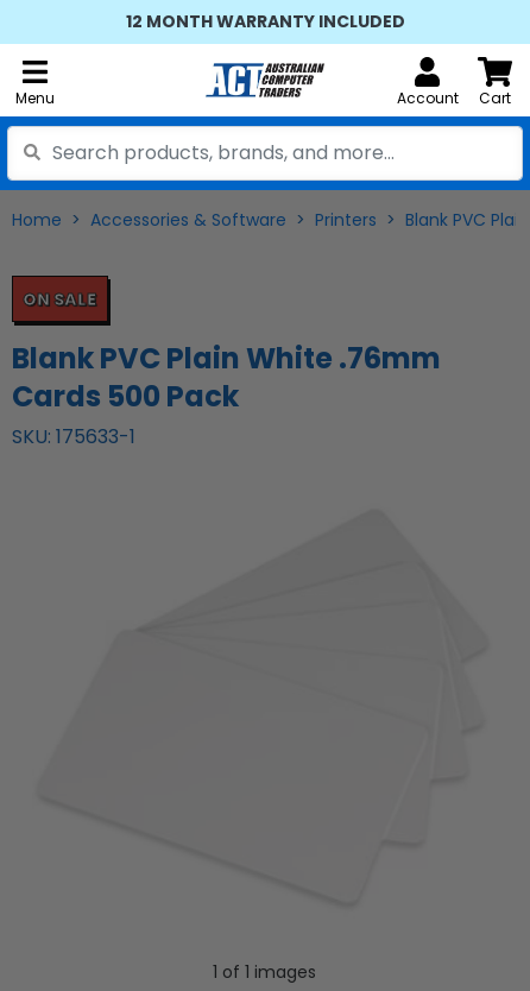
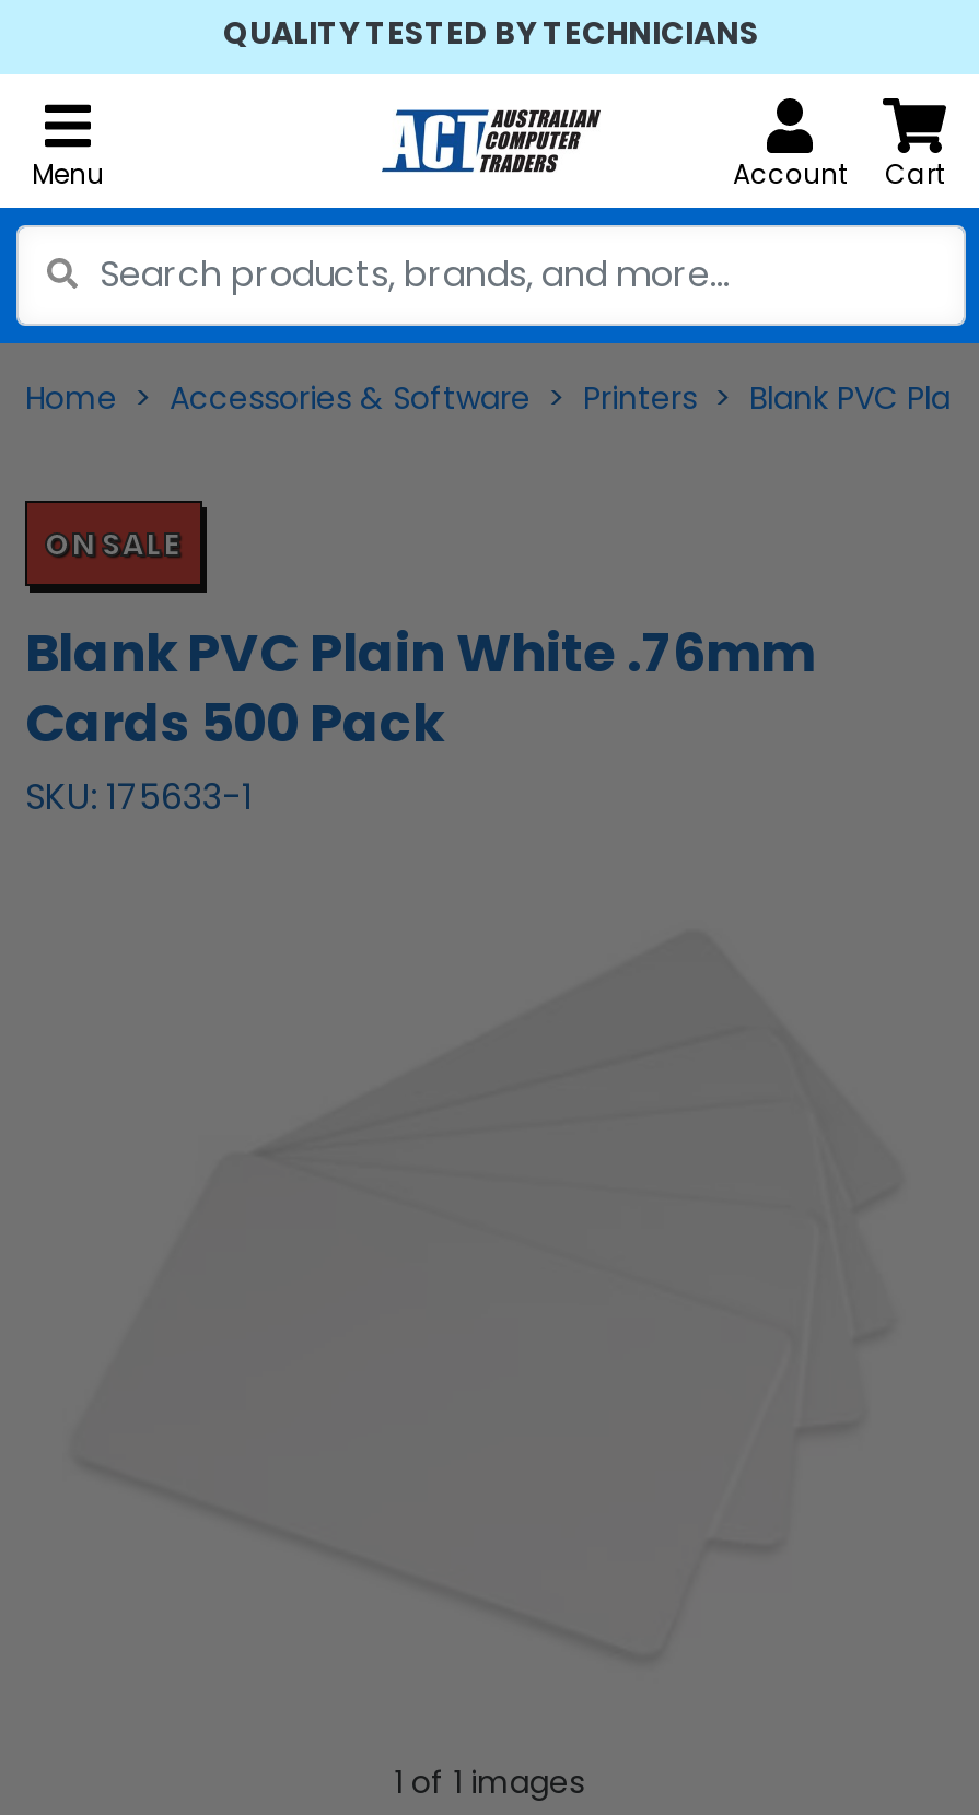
[125,10,405,33] 12 MONTH WARRANTY INCLUDED -> [223,11,759,55] QUALITY TESTED BY TECHNICIANS

